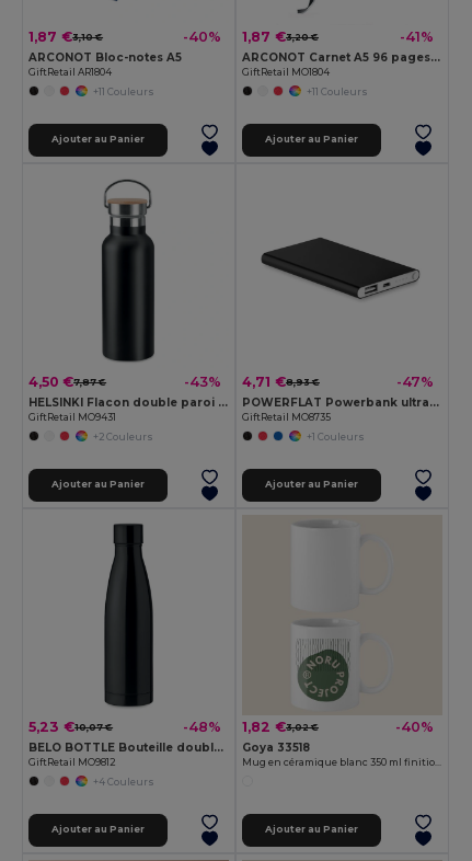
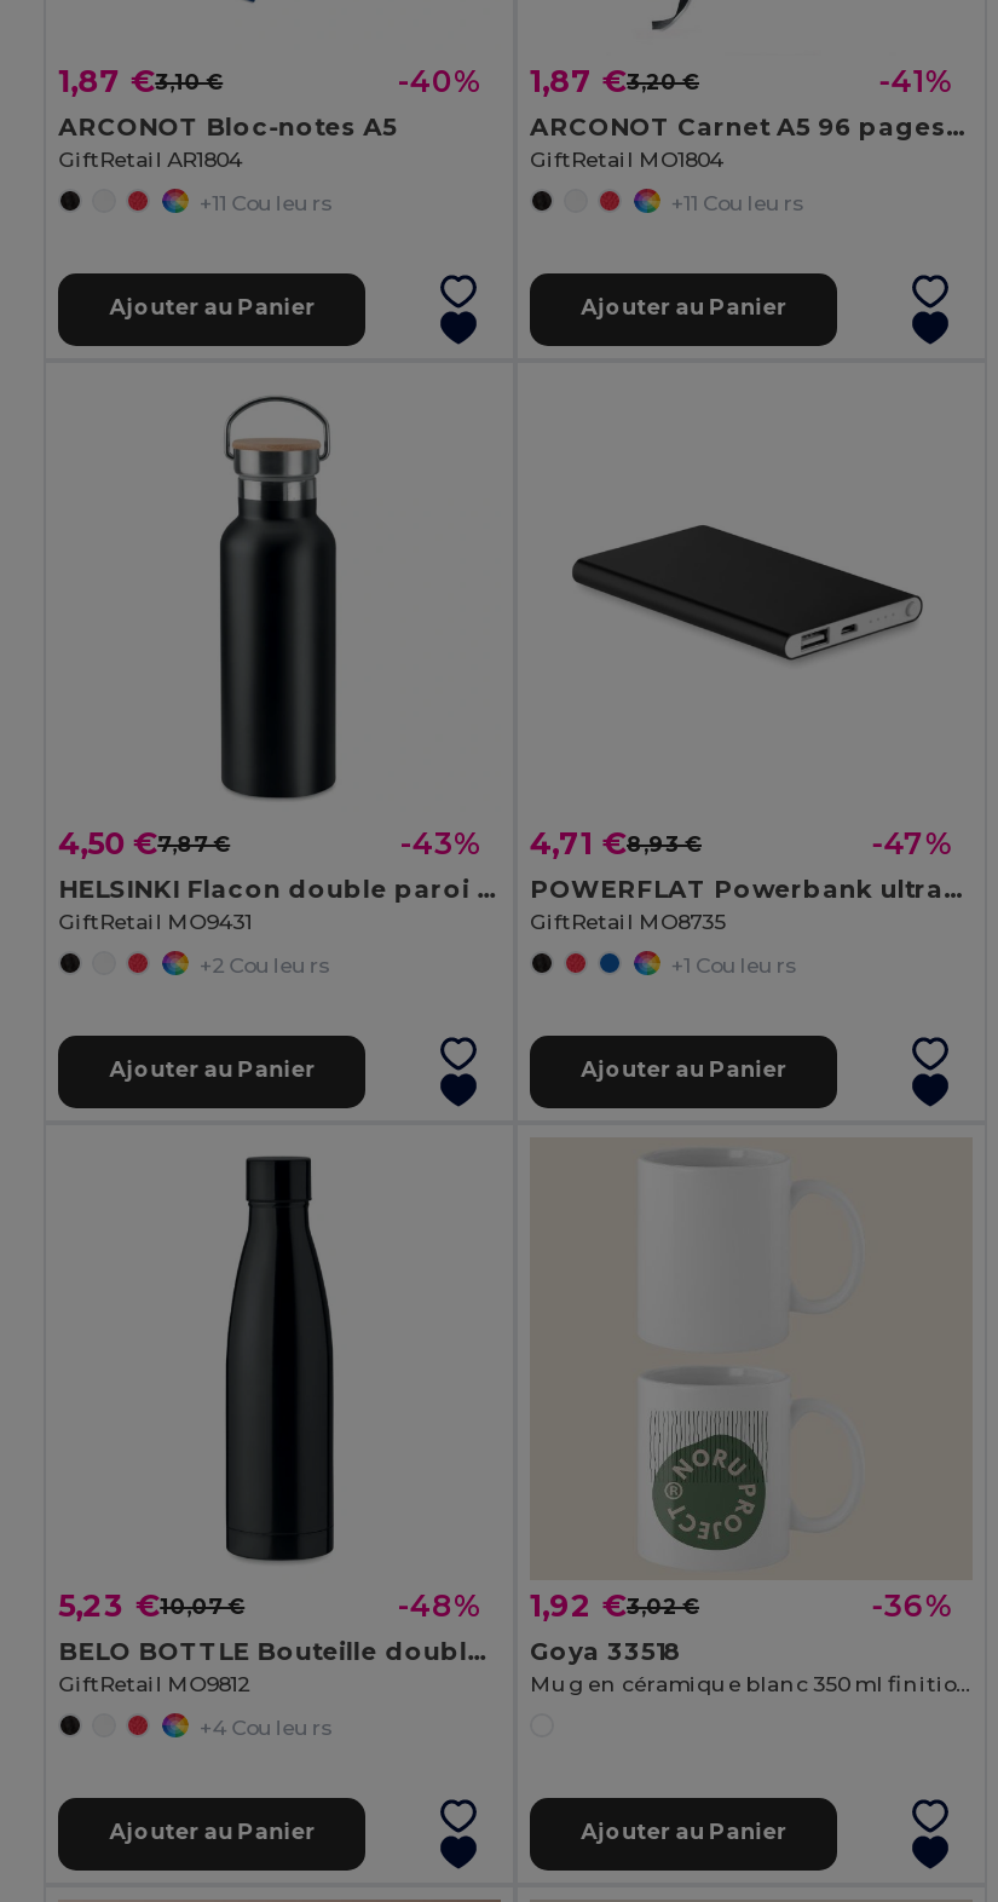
[182,718,319,735] -48% 1,82 €3,02 € -> [398,1586,699,1624] -48% 1,92 €3,02 €
[396,719,434,735] -40% -> [872,1587,954,1624] -36%

